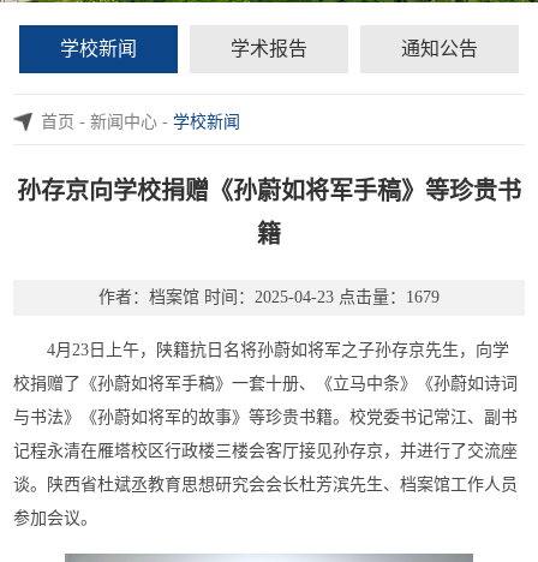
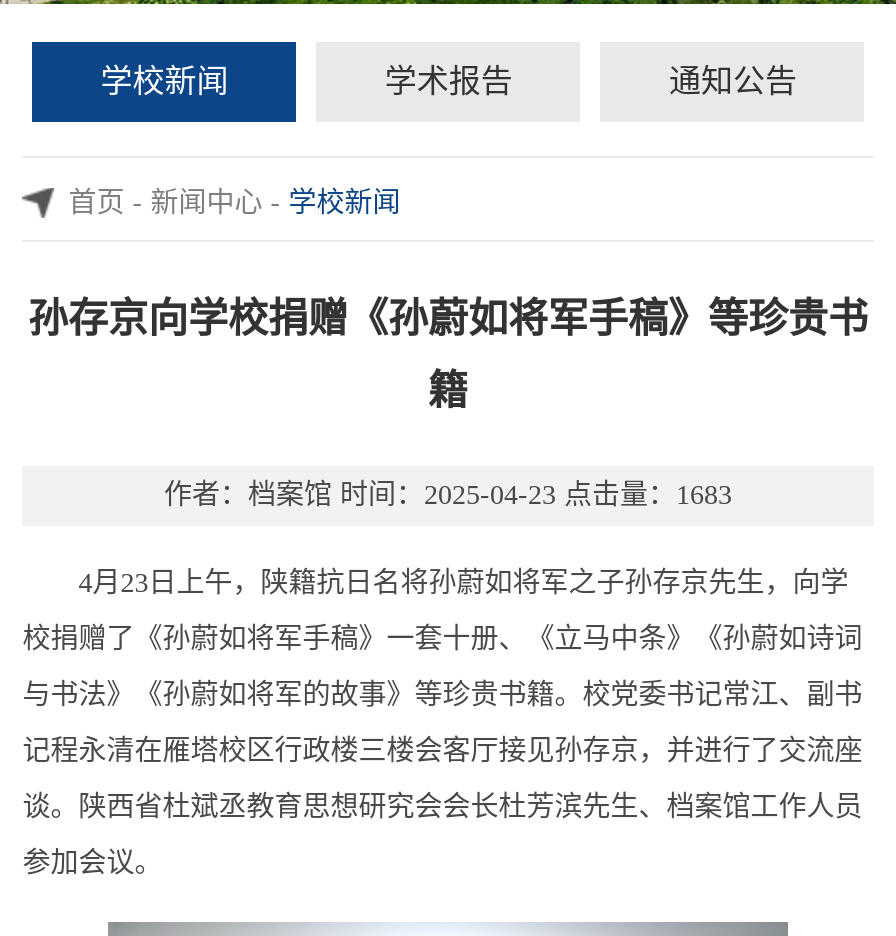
[98,288,440,306] 作者：档案馆时间：2025-04-23 点击量：1679 -> [164,480,732,510] 作者：档案馆时间：2025-04-23 点击量：1683

